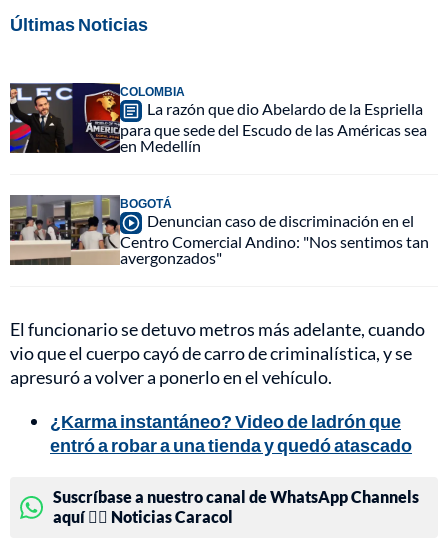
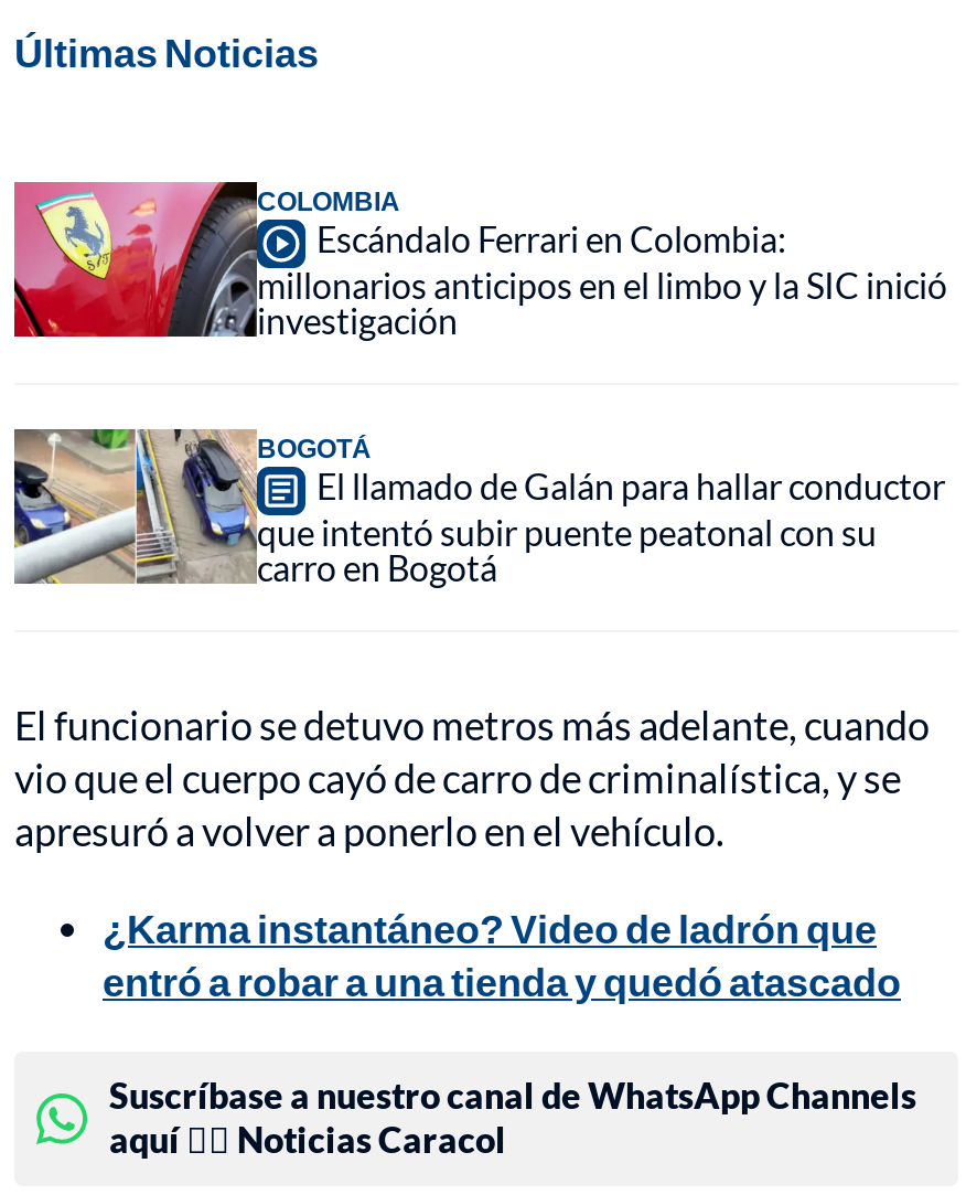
[9,82,427,155] [image] | La razón que dio Abelardo de la Espriella | para que sede del Escudo de las Américas sea | en Medellín -> [12,180,947,340] [image] | Escándalo Ferrari en Colombia: | millonarios anticipos en el limbo y la SIC inició | investigación
[9,194,429,267] [image] | Denuncian caso de discriminación en el | Centro Comercial Andino: "Nos sentimos tan | avergonzados" -> [12,427,945,587] [image] | El llamado de Galán para hallar conductor | que intentó subir puente peatonal con su | carro en Bogotá

